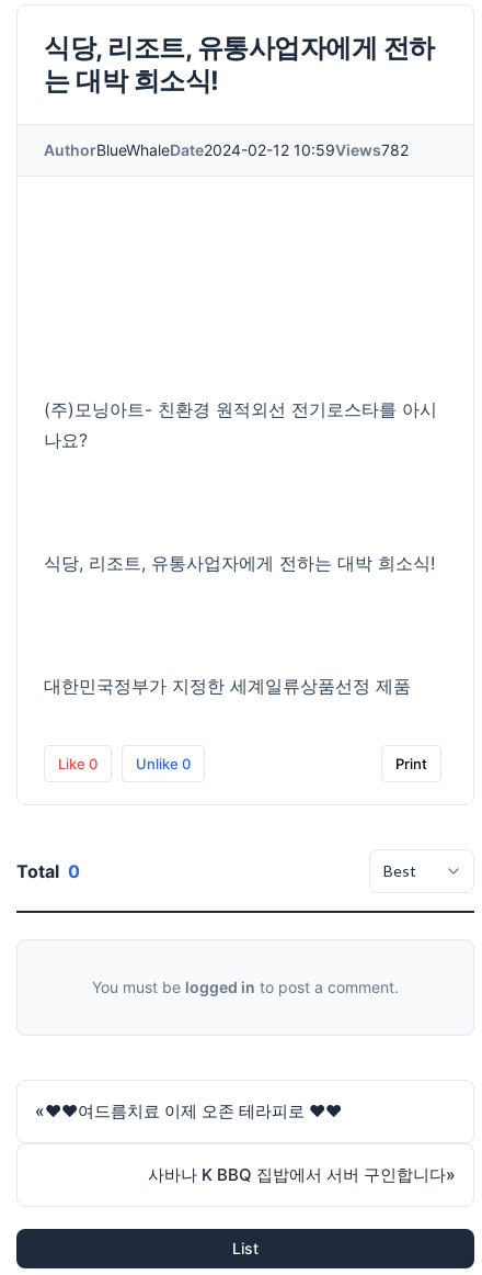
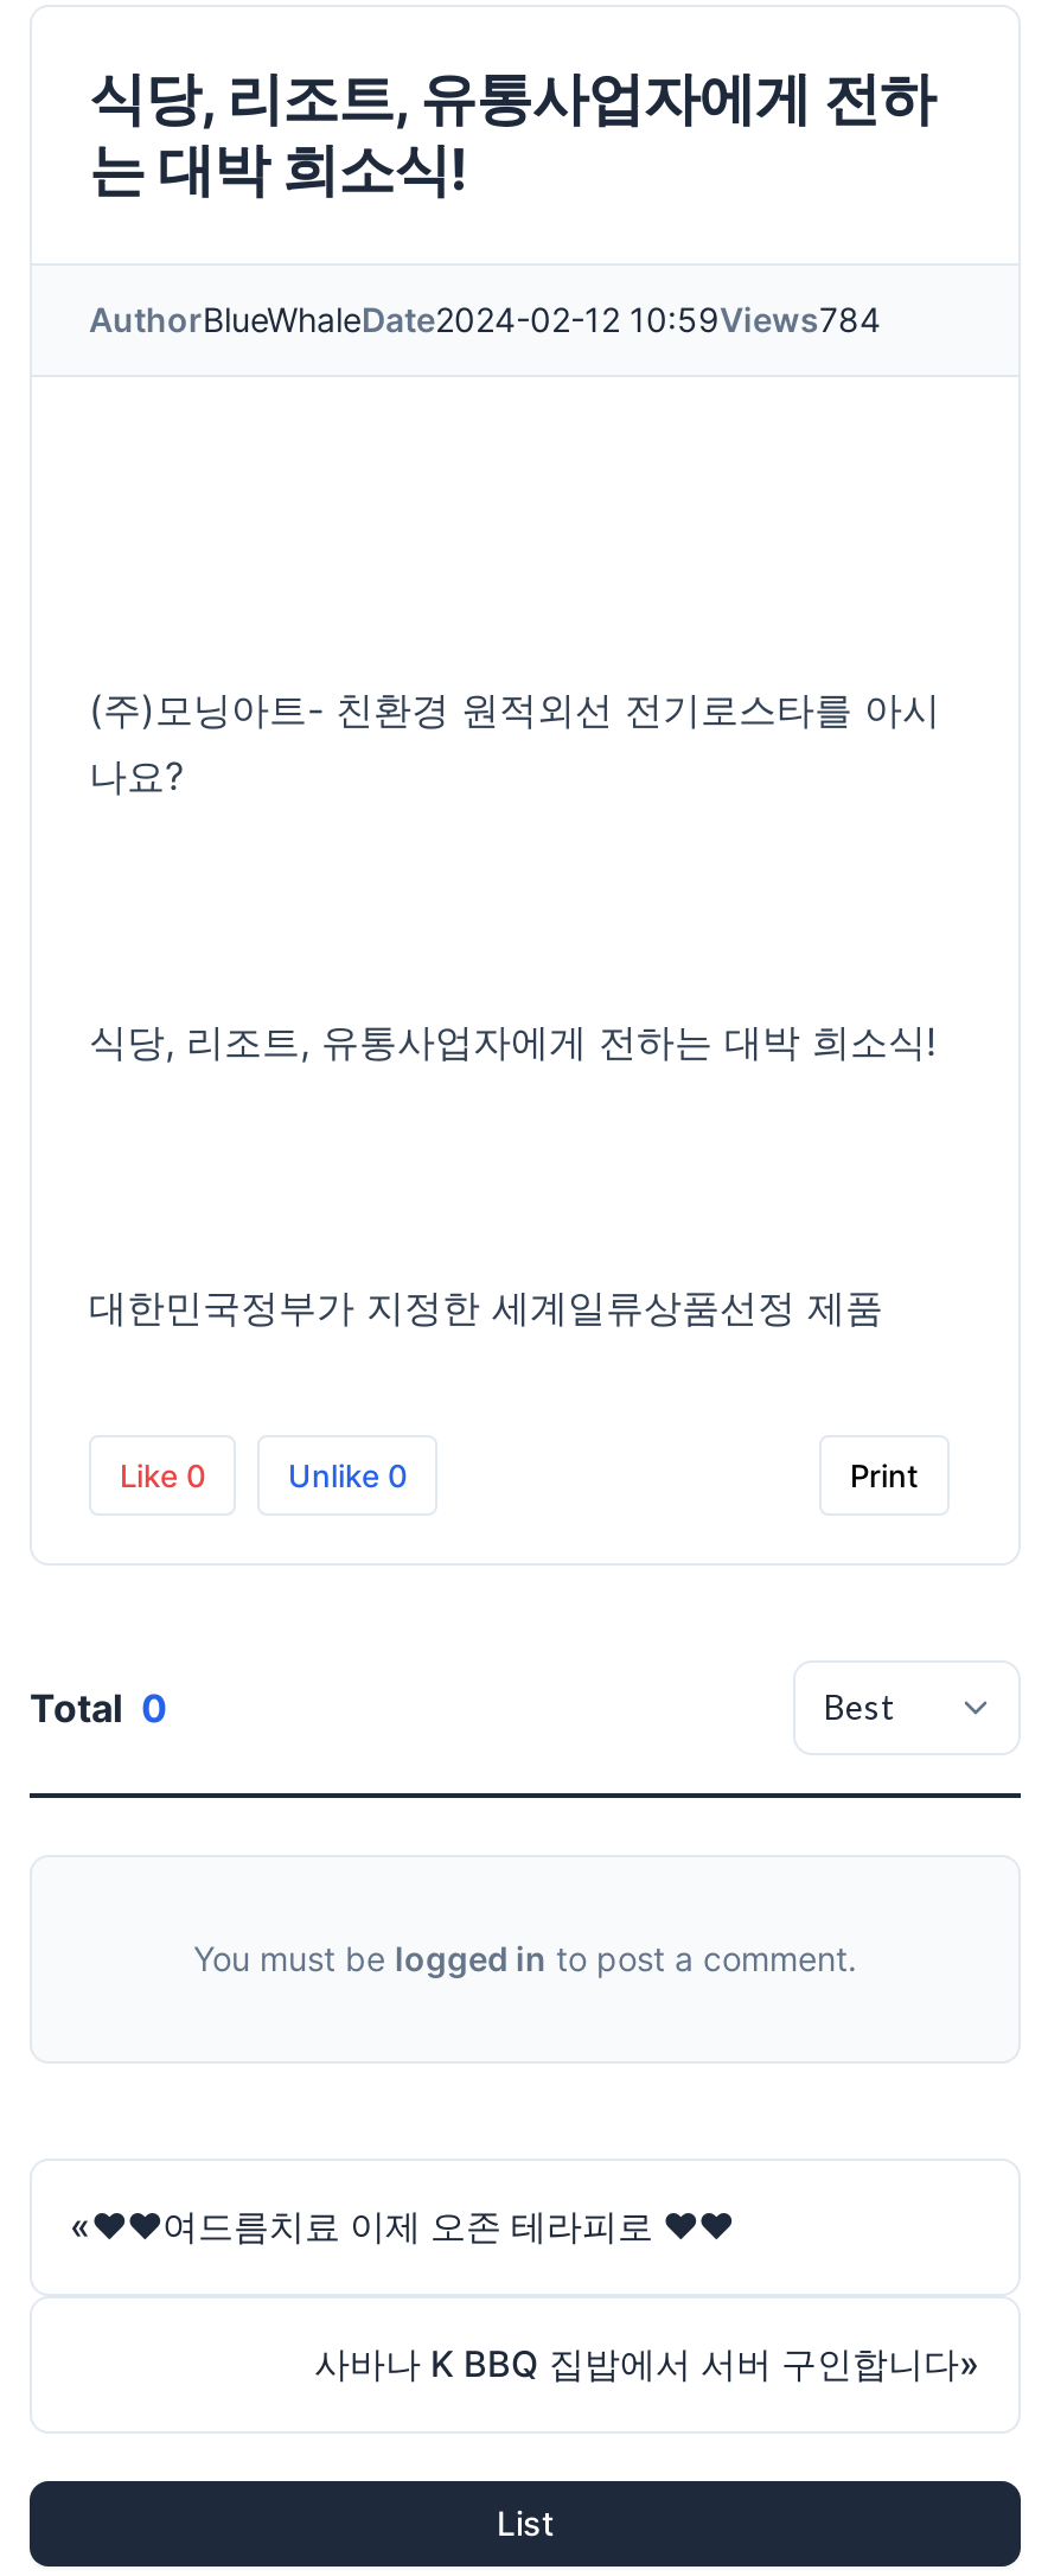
[44,140,409,159] AuthorBlueWhaleDate2024-02-12 10:59Views782 -> [89,300,881,340] AuthorBlueWhaleDate2024-02-12 10:59Views784

